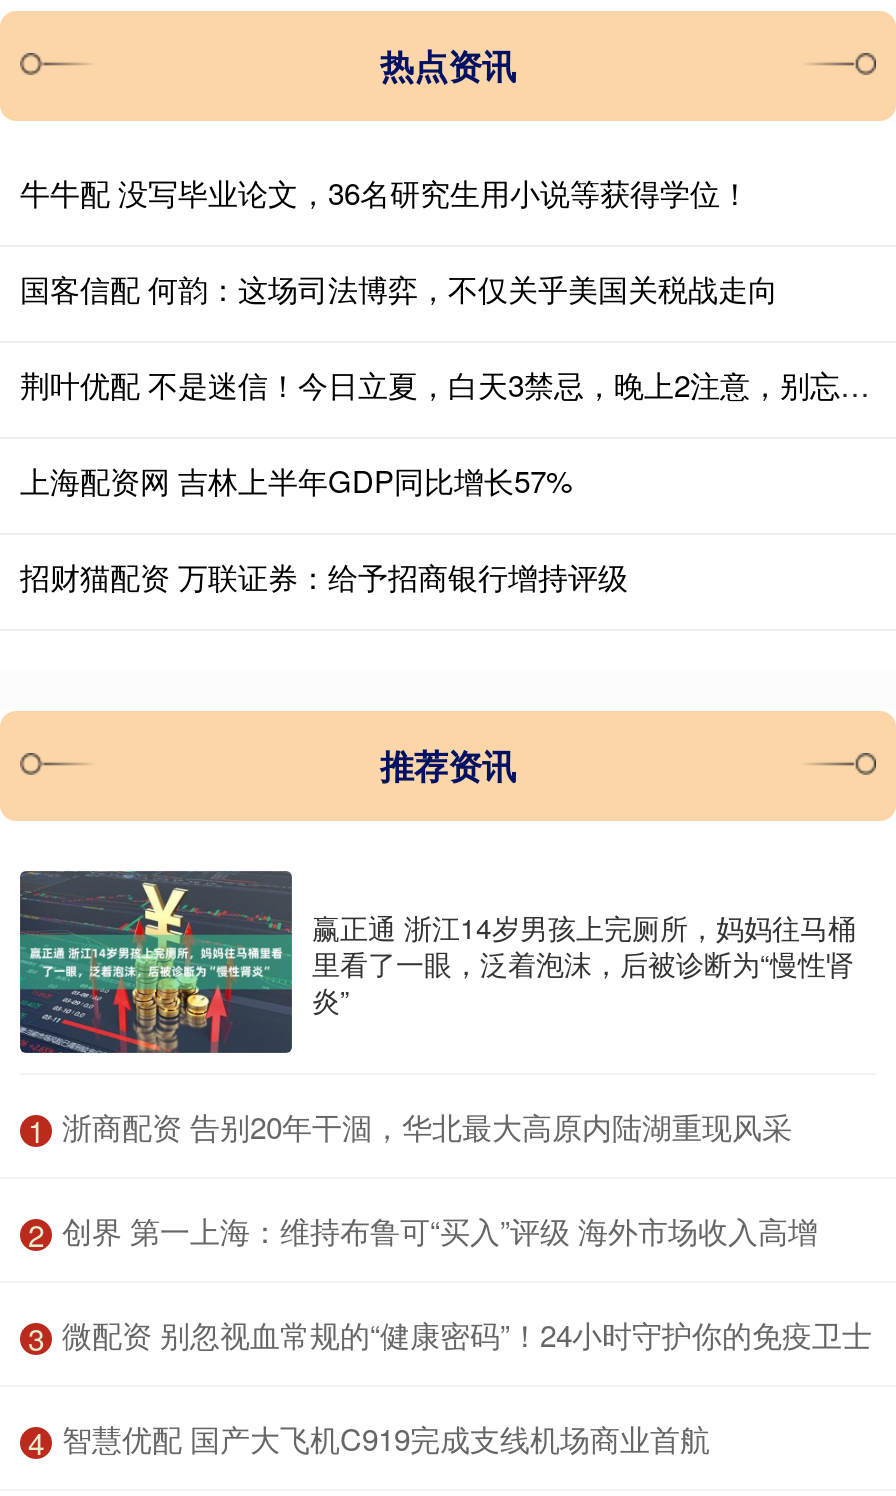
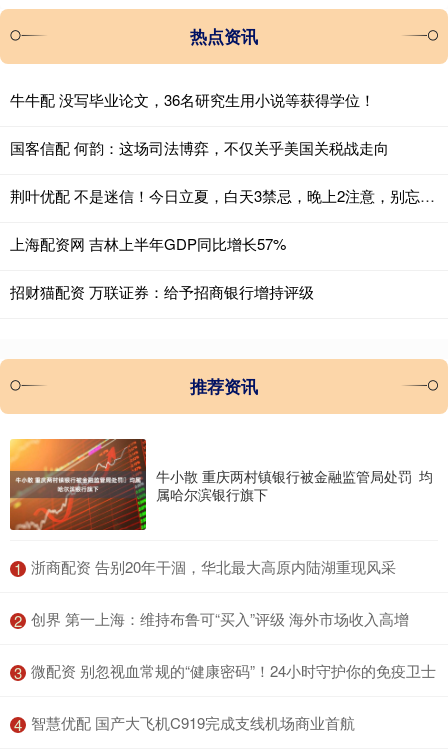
[18,869,856,1055] [image] | 赢正通 浙江14岁男孩上完厕所，妈妈往马桶 | 里看了一眼，泛着泡沫，后被诊断为“慢性肾 | 炎” -> [9,438,433,531] [image] | 牛小散 重庆两村镇银行被金融监管局处罚 均 | 属哈尔滨银行旗下

